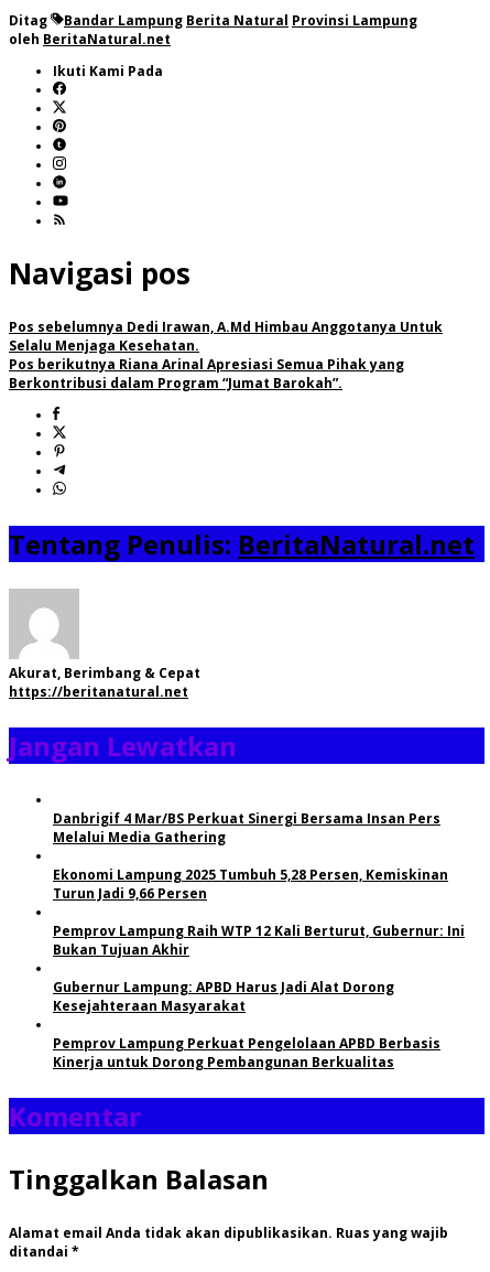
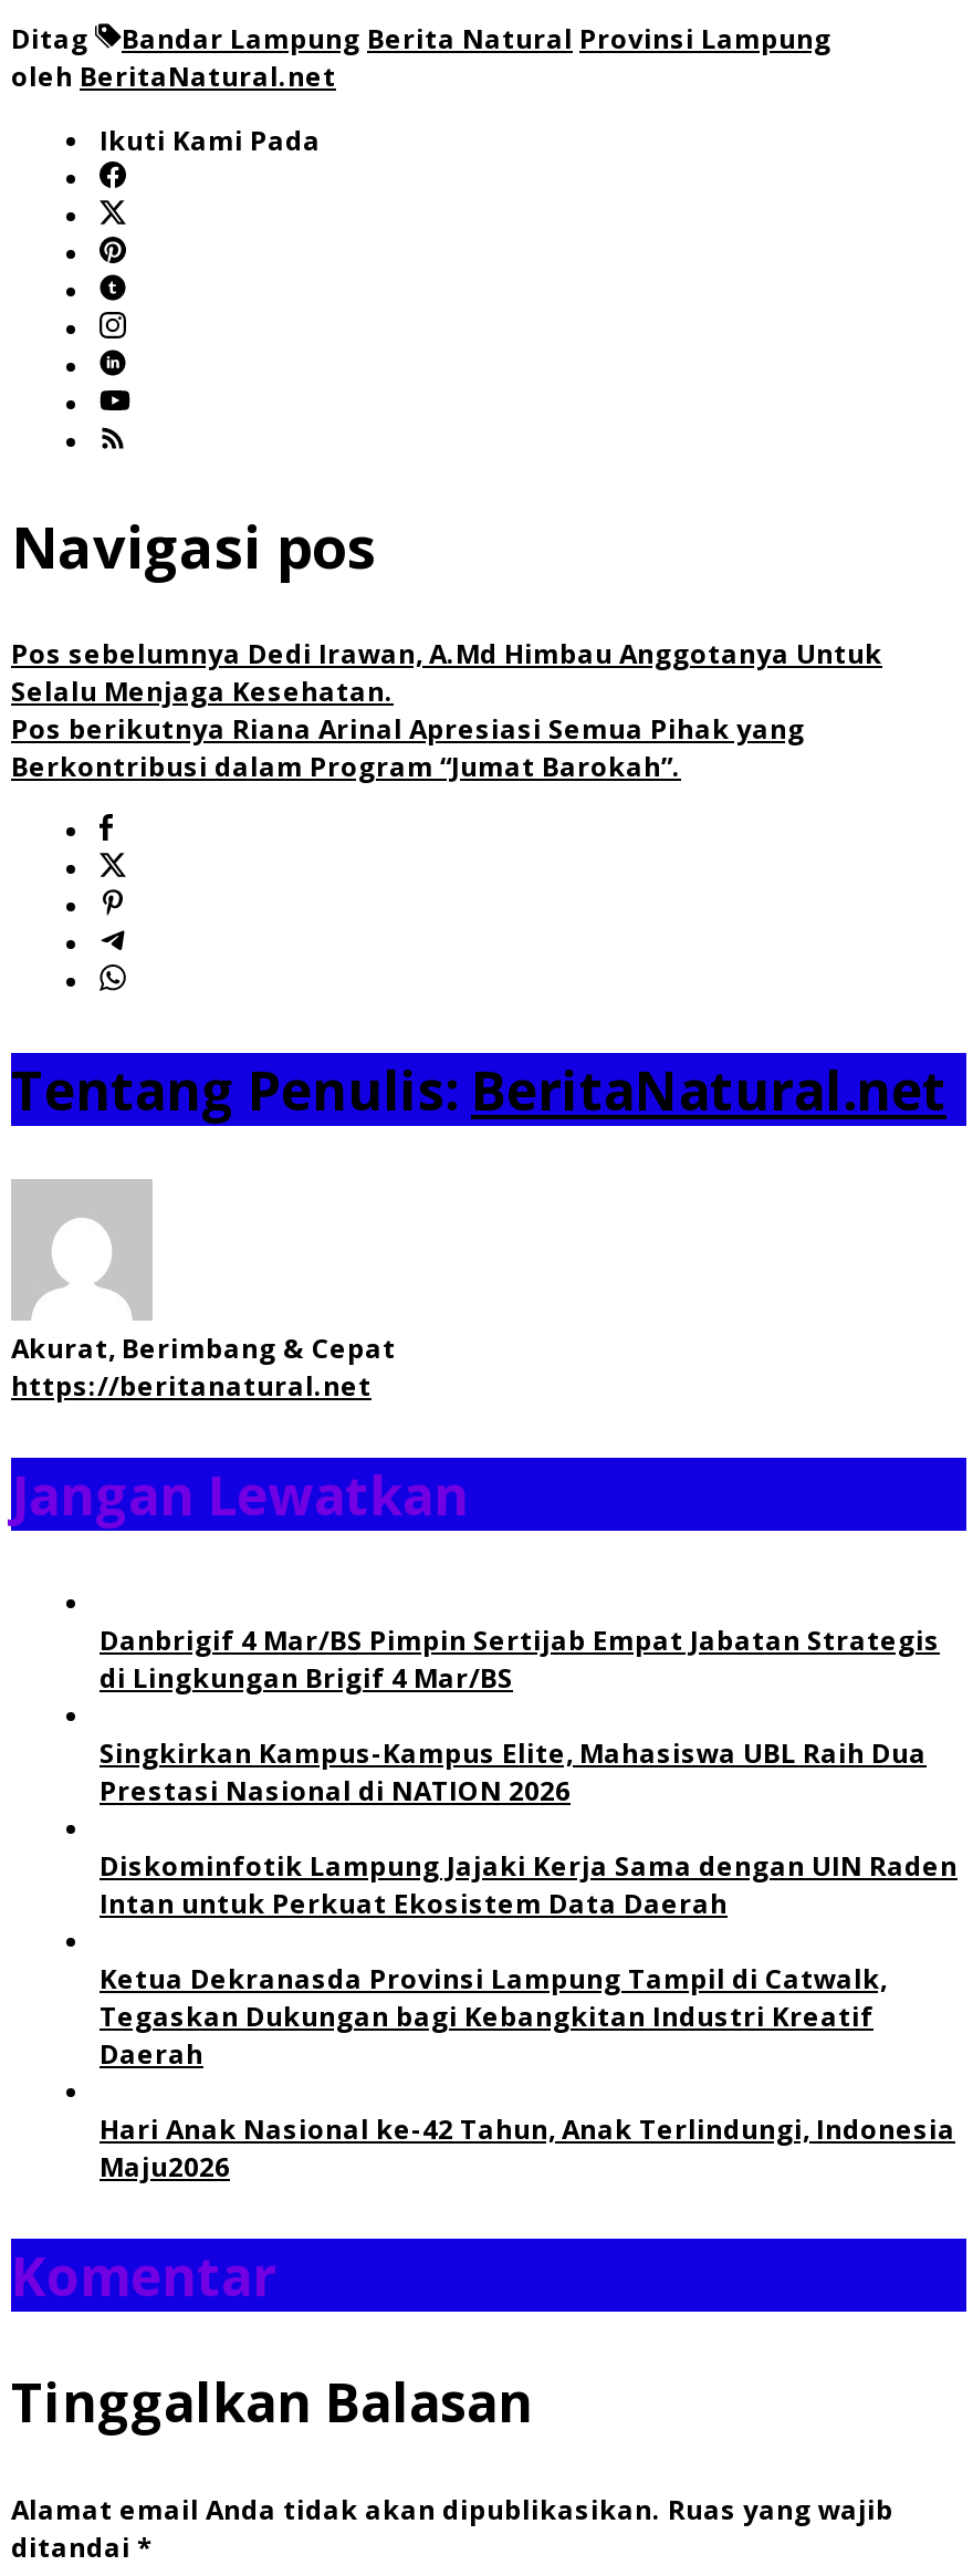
[53,809,440,846] Danbrigif 4 Mar/BS Perkuat Sinergi Bersama Insan Pers | Melalui Media Gathering -> [100,1621,940,1696] Danbrigif 4 Mar/BS Pimpin Sertijab Empat Jabatan Strategis | di Lingkungan Brigif 4 Mar/BS
[53,865,448,903] Ekonomi Lampung 2025 Tumbuh 5,28 Persen, Kemiskinan | Turun Jadi 9,66 Persen -> [100,1734,927,1809] Singkirkan Kampus-Kampus Elite, Mahasiswa UBL Raih Dua | Prestasi Nasional di NATION 2026
[53,921,465,959] Pemprov Lampung Raih WTP 12 Kali Berturut, Gubernur: Ini | Bukan Tujuan Akhir -> [100,1847,958,1922] Diskominfotik Lampung Jajaki Kerja Sama dengan UIN Raden | Intan untuk Perkuat Ekosistem Data Daerah
[53,978,394,1015] Gubernur Lampung: APBD Harus Jadi Alat Dorong | Kesejahteraan Masyarakat -> [100,1960,887,2073] Ketua Dekranasda Provinsi Lampung Tampil di Catwalk, | Tegaskan Dukungan bagi Kebangkitan Industri Kreatif | Daerah
[53,1034,440,1071] Pemprov Lampung Perkuat Pengelolaan APBD Berbasis | Kinerja untuk Dorong Pembangunan Berkualitas -> [100,2110,955,2185] Hari Anak Nasional ke-42 Tahun, Anak Terlindungi, Indonesia | Maju2026

